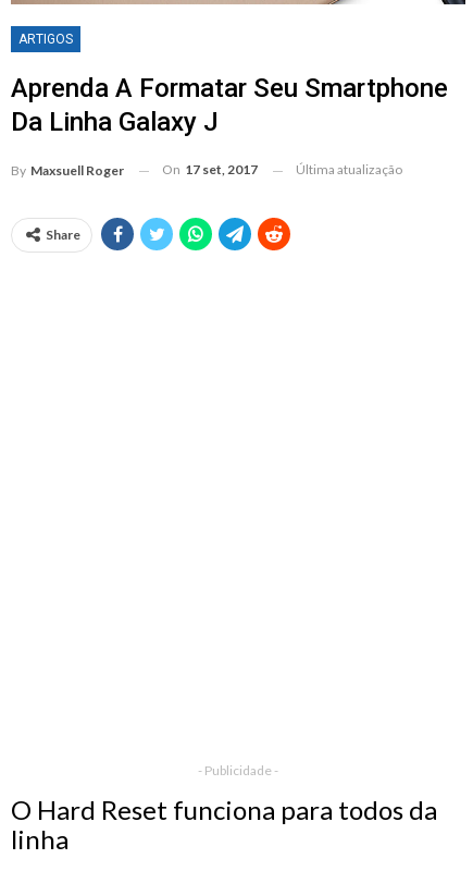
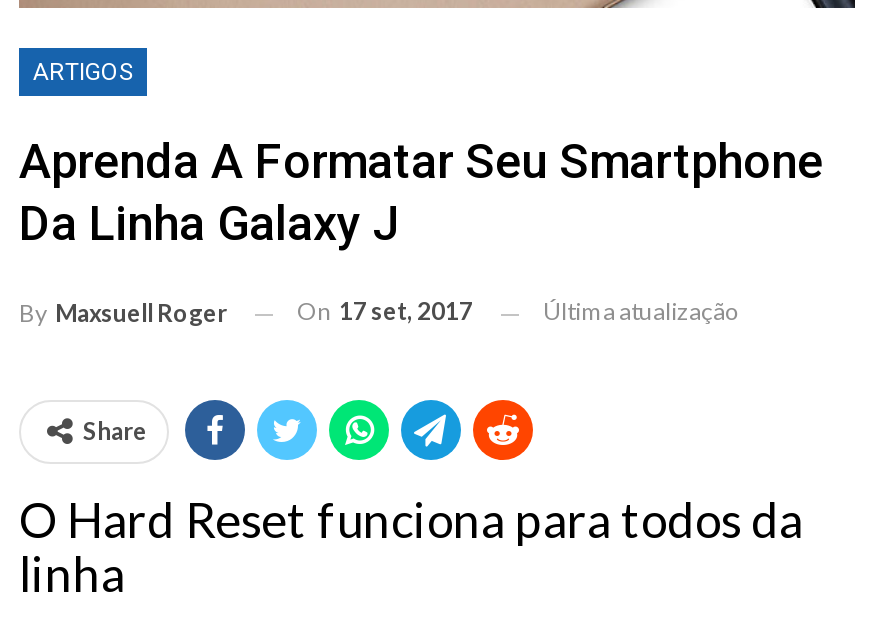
[198,762,278,779] - Publicidade - -> none

